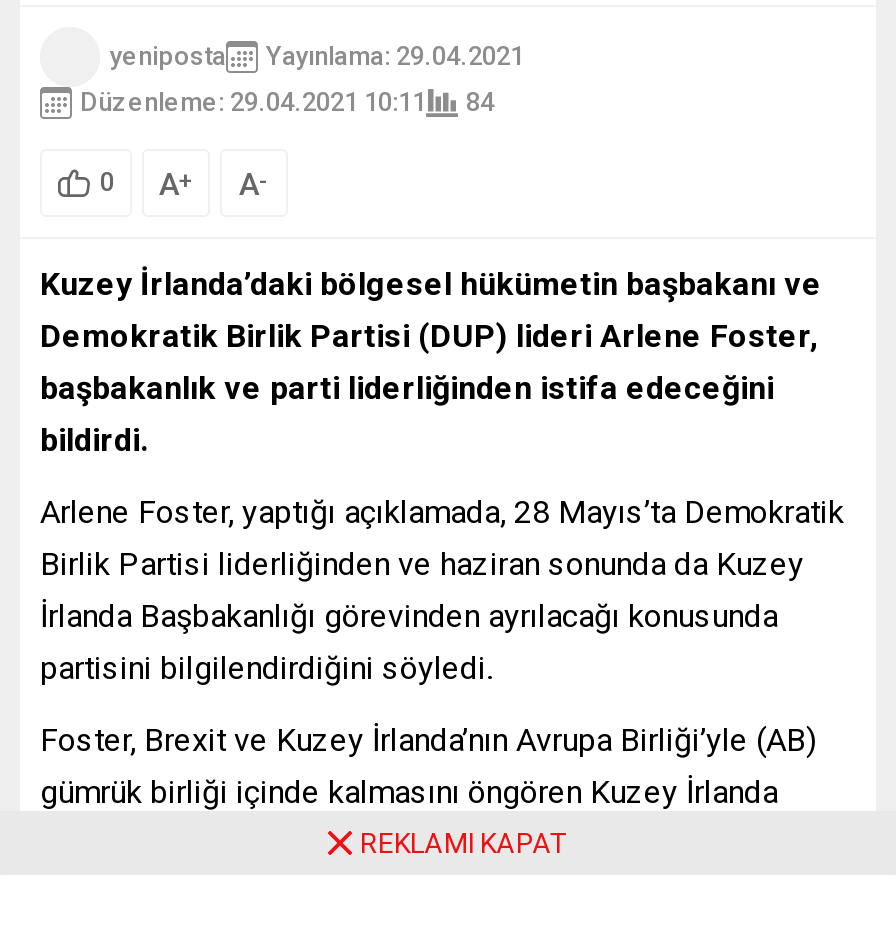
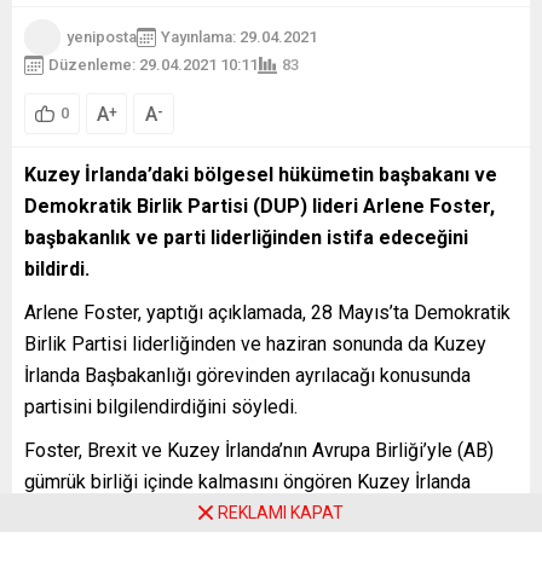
[80,87,494,117] Düzenleme: 29.04.2021 10:11 84 -> [48,56,299,74] Düzenleme: 29.04.2021 10:11 83

